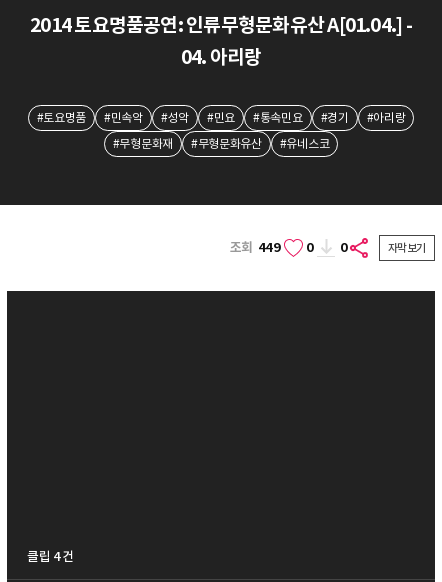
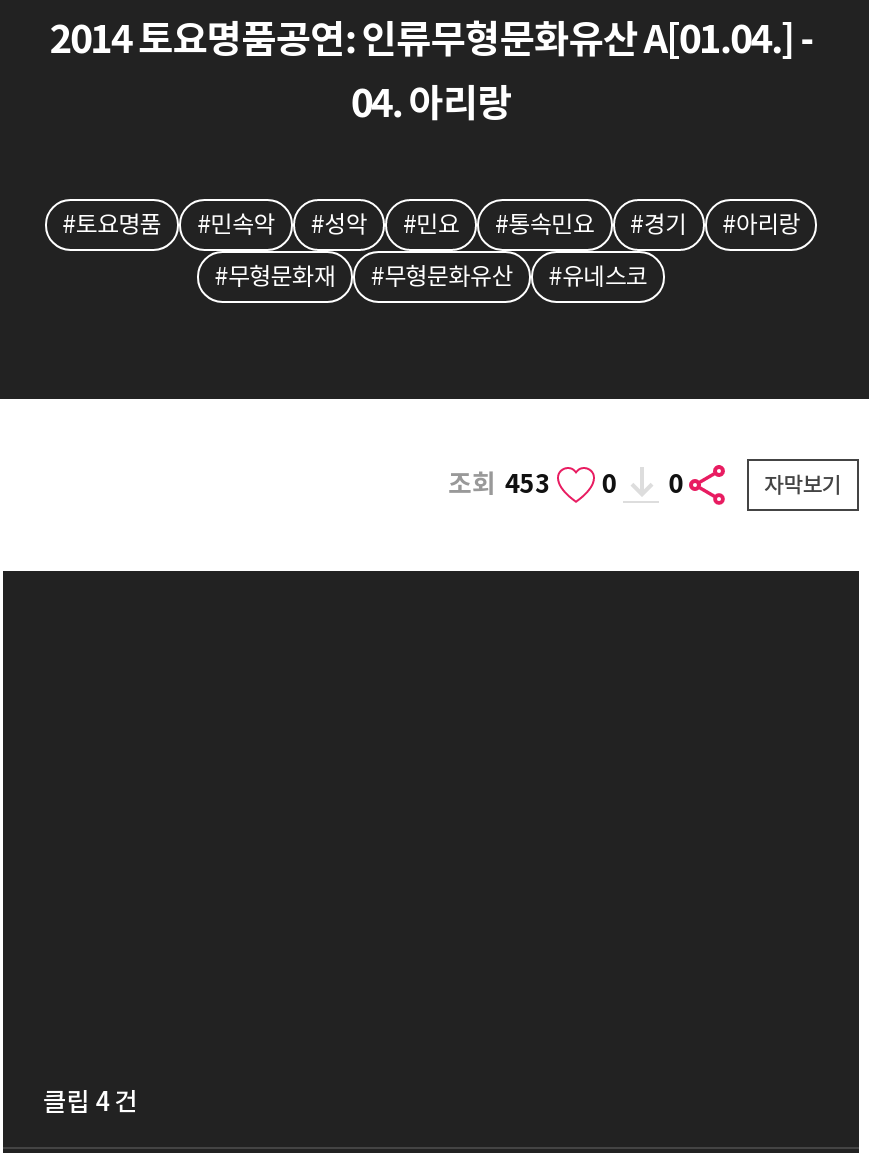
[230,239,347,256] 조회 449 0 0 -> [448,468,684,502] 조회 453 0 0

